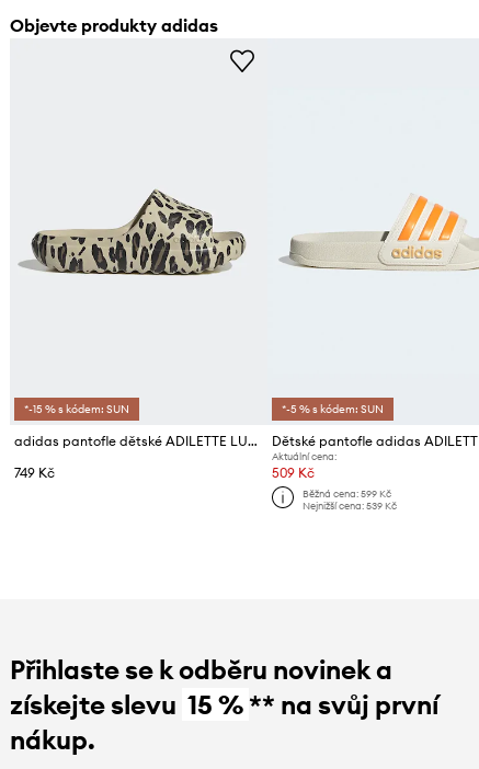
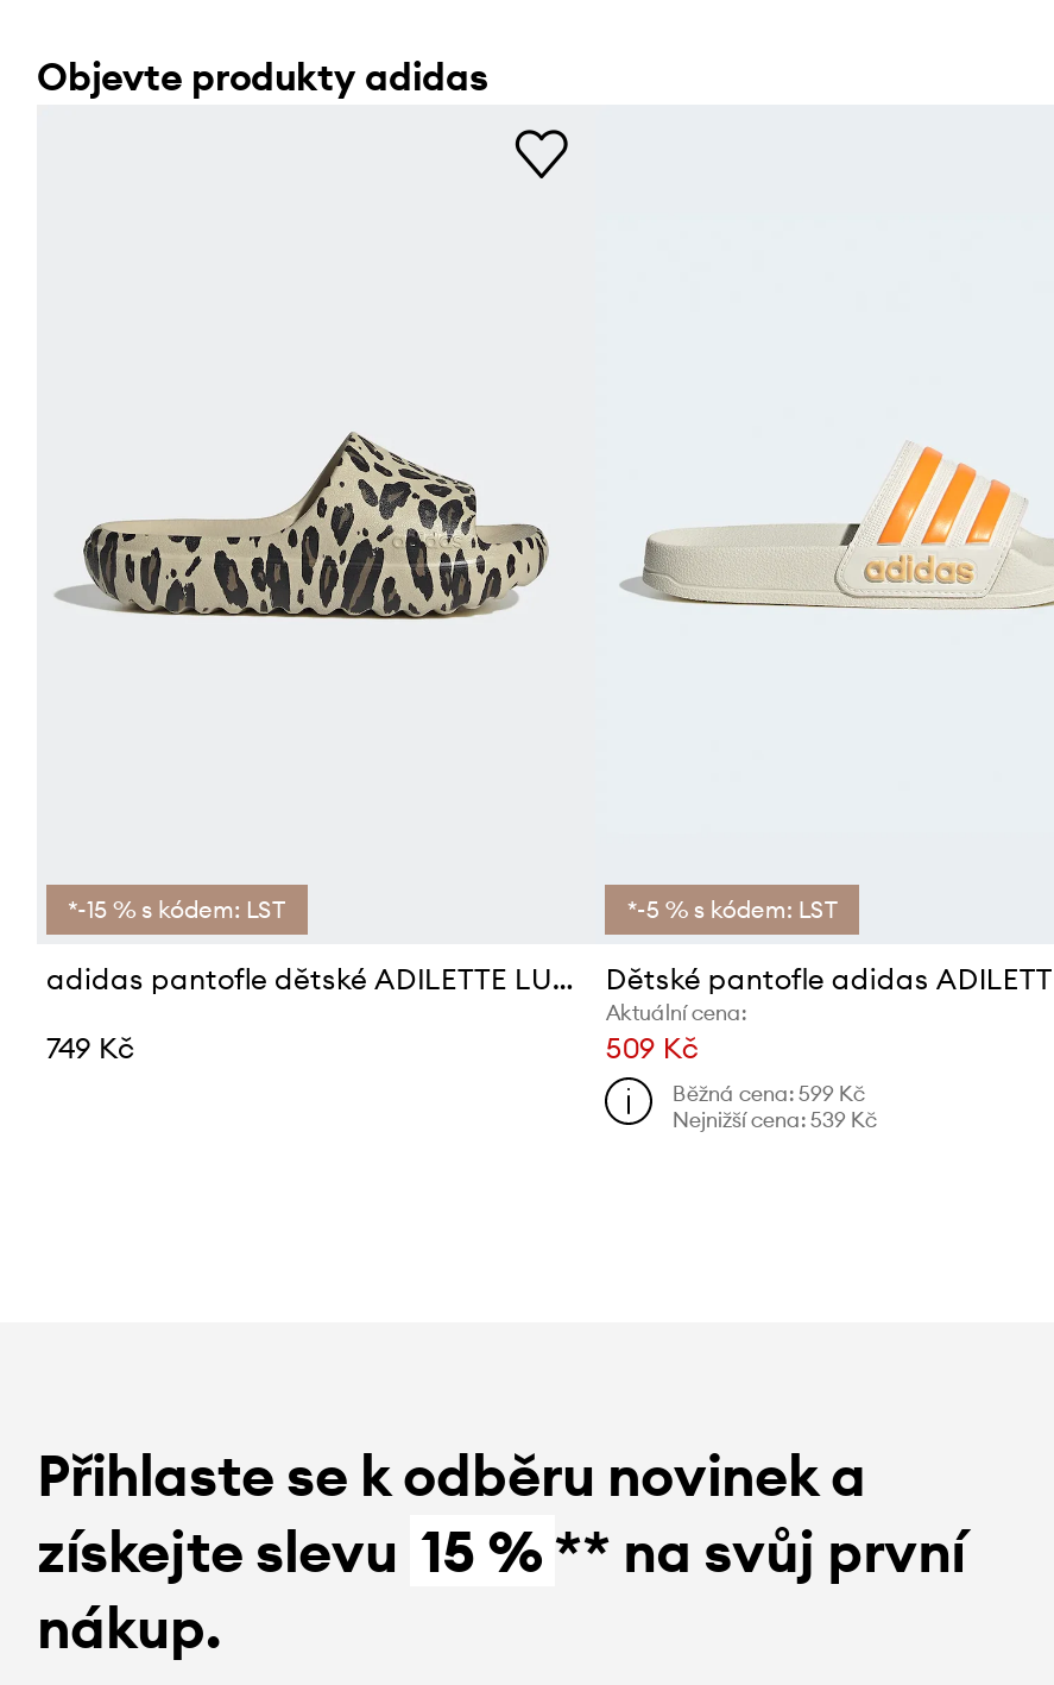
[24,402,129,417] *-15 % s kódem: SUN -> [68,895,286,926] *-15 % s kódem: LST
[282,402,384,417] *-5 % s kódem: SUN -> [627,895,839,926] *-5 % s kódem: LST

